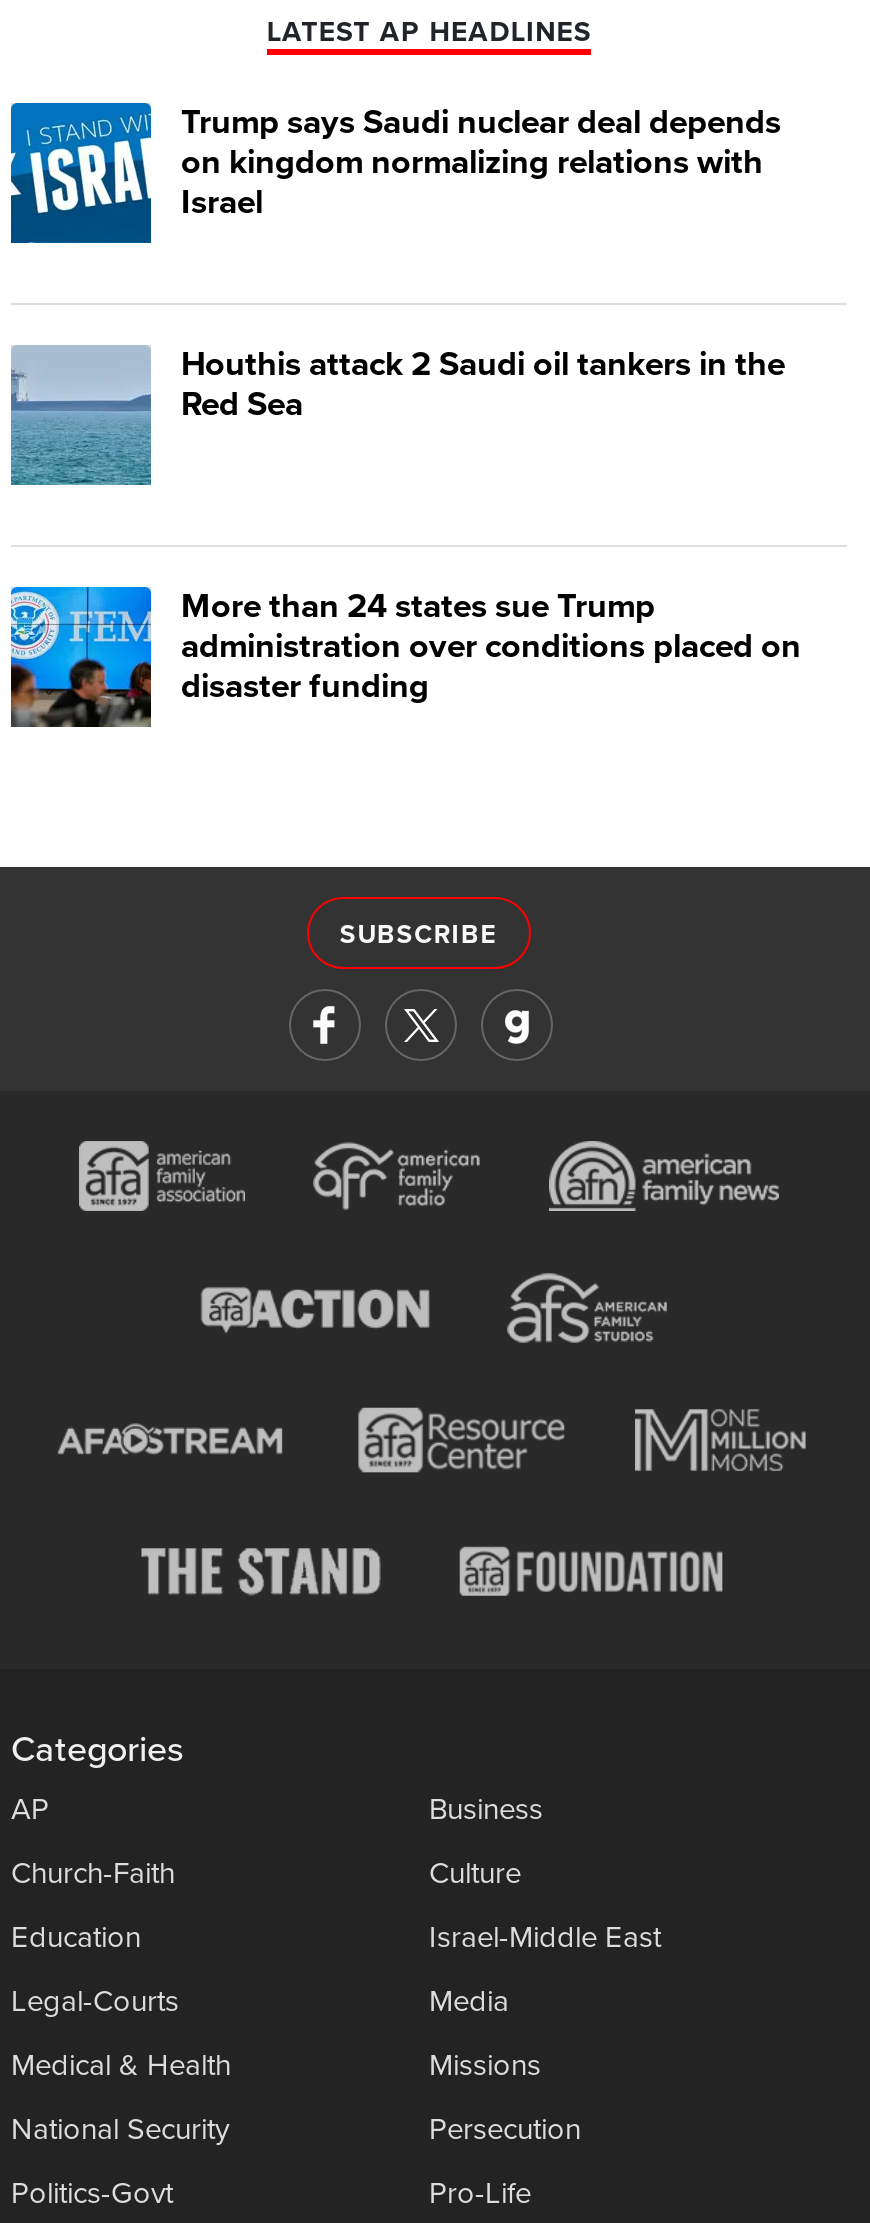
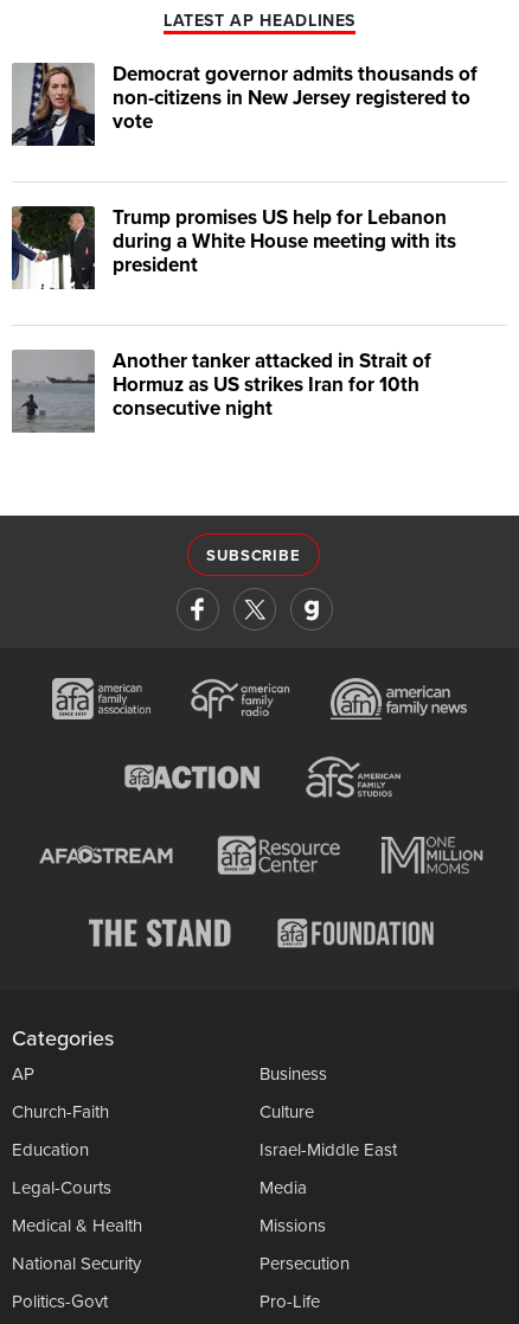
[9,101,781,245] [image] | Trump says Saudi nuclear deal depends | on kingdom normalizing relations with | Israel -> [11,62,478,147] [image] | Democrat governor admits thousands of | non-citizens in New Jersey registered to | vote
[9,343,785,487] [image] | Houthis attack 2 Saudi oil tankers in the | Red Sea -> [11,205,456,290] [image] | Trump promises US help for Lebanon | during a White House meeting with its | president
[9,585,801,729] [image] | More than 24 states sue Trump | administration over conditions placed on | disaster funding -> [11,348,431,434] [image] | Another tanker attacked in Strait of | Hormuz as US strikes Iran for 10th | consecutive night

